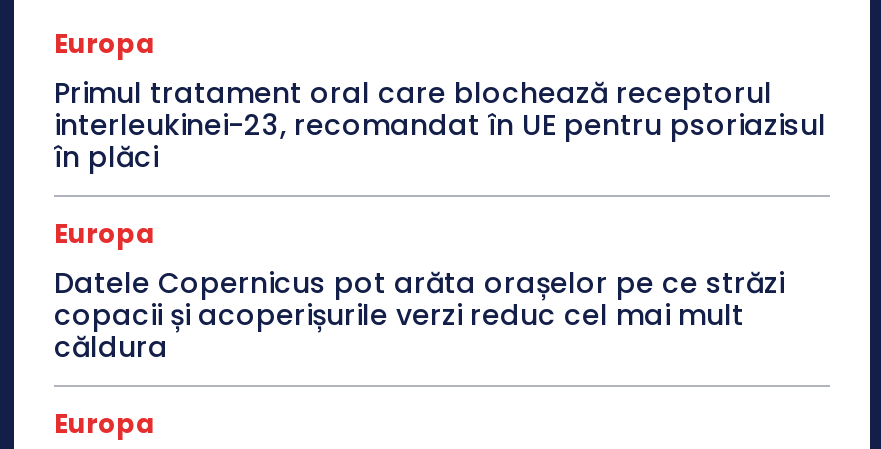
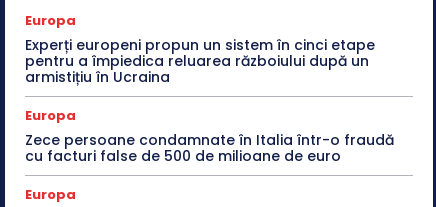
[54,73,826,177] Primul tratament oral care blochează receptorul | interleukinei-23, recomandat în UE pentru psoriazisul | în plăci -> [25,35,375,87] Experți europeni propun un sistem în cinci etape | pentru a împiedica reluarea războiului după un | armistițiu în Ucraina
[54,263,784,367] Datele Copernicus pot arăta orașelor pe ce străzi | copacii și acoperișurile verzi reduc cel mai mult | căldura -> [25,130,394,166] Zece persoane condamnate în Italia într-o fraudă | cu facturi false de 500 de milioane de euro

